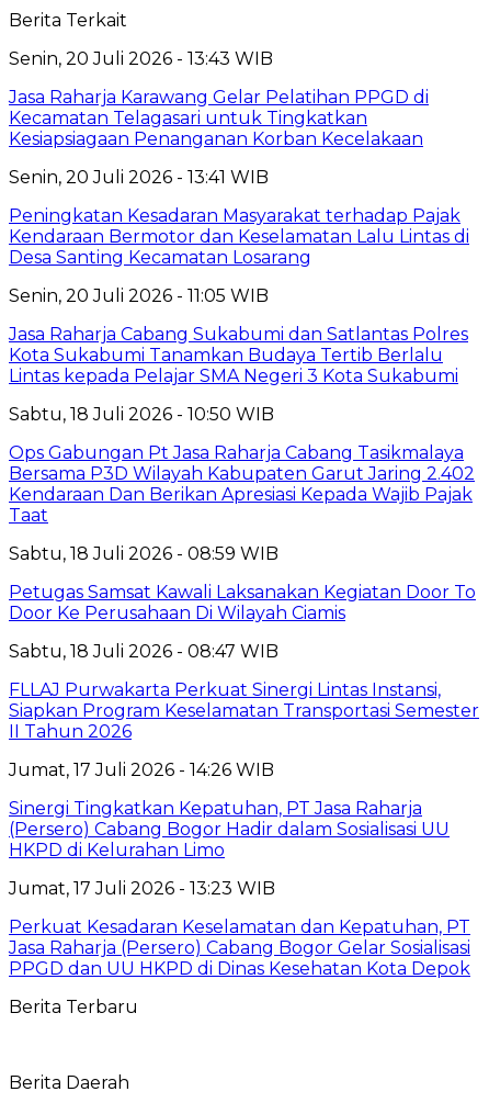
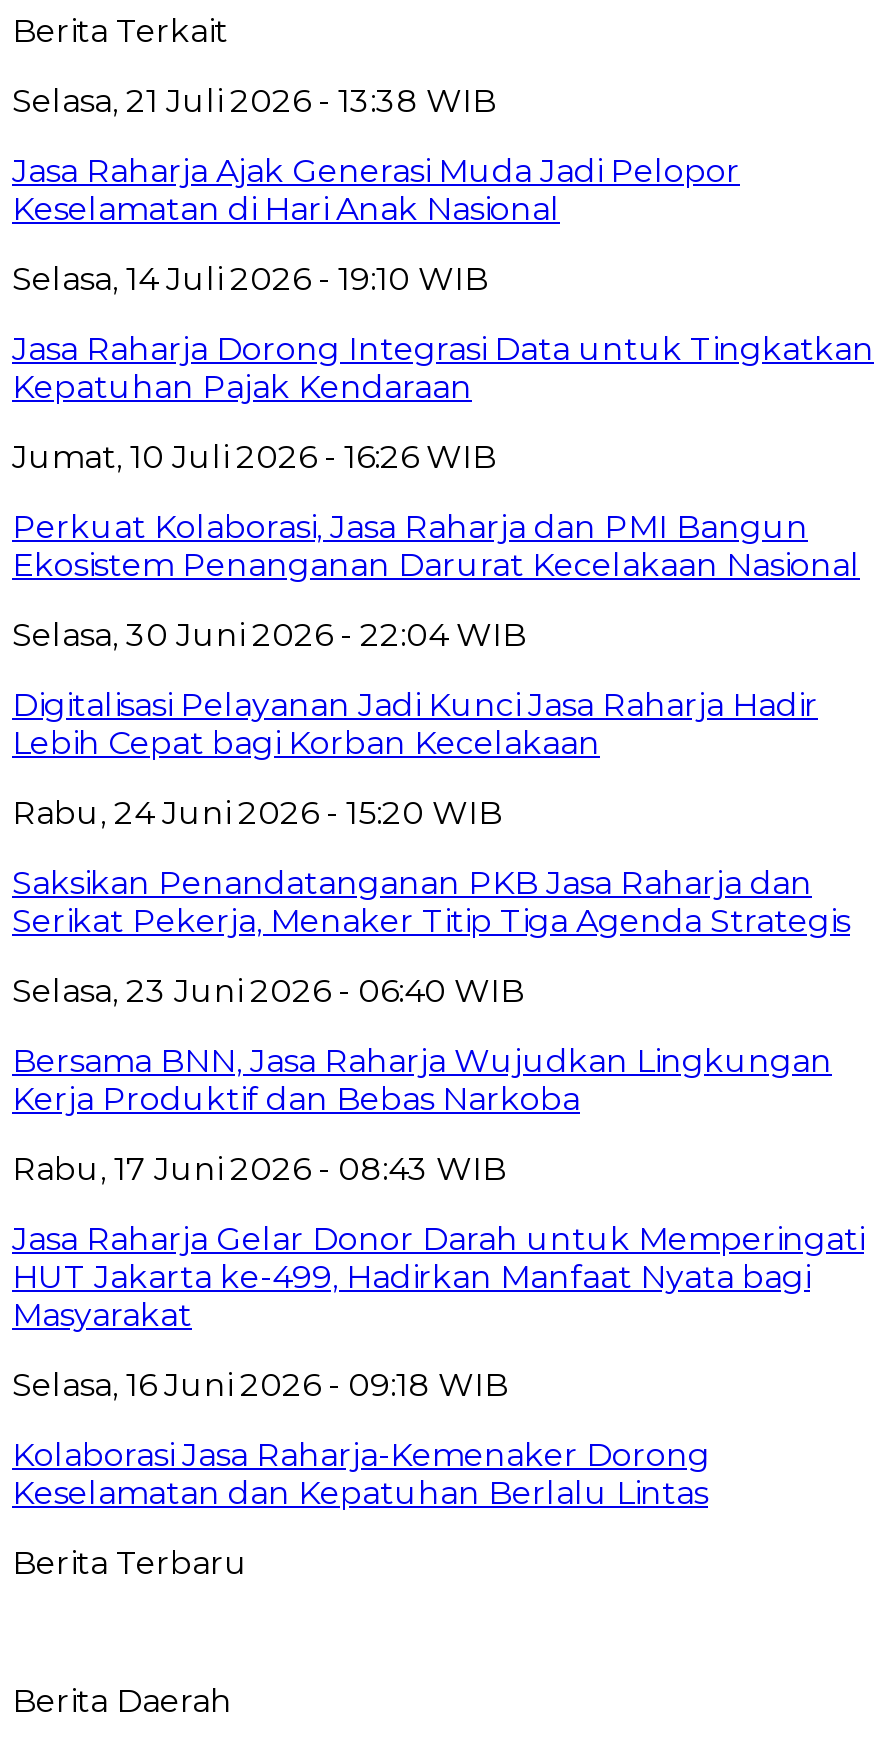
[9,48,273,69] Senin, 20 Juli 2026 - 13:43 WIB -> [12,82,496,120] Selasa, 21 Juli 2026 - 13:38 WIB
[9,87,429,149] Jasa Raharja Karawang Gelar Pelatihan PPGD di | Kecamatan Telagasari untuk Tingkatkan | Kesiapsiagaan Penanganan Korban Kecelakaan -> [12,152,740,228] Jasa Raharja Ajak Generasi Muda Jadi Pelopor | Keselamatan di Hari Anak Nasional
[9,167,269,188] Senin, 20 Juli 2026 - 13:41 WIB -> [12,260,488,298] Selasa, 14 Juli 2026 - 19:10 WIB
[9,205,469,268] Peningkatan Kesadaran Masyarakat terhadap Pajak | Kendaraan Bermotor dan Keselamatan Lalu Lintas di | Desa Santing Kecamatan Losarang -> [12,330,874,406] Jasa Raharja Dorong Integrasi Data untuk Tingkatkan | Kepatuhan Pajak Kendaraan
[9,285,269,306] Senin, 20 Juli 2026 - 11:05 WIB -> [12,438,496,476] Jumat, 10 Juli 2026 - 16:26 WIB
[9,324,468,386] Jasa Raharja Cabang Sukabumi dan Satlantas Polres | Kota Sukabumi Tanamkan Budaya Tertib Berlalu | Lintas kepada Pelajar SMA Negeri 3 Kota Sukabumi -> [12,508,860,584] Perkuat Kolaborasi, Jasa Raharja dan PMI Bangun | Ekosistem Penanganan Darurat Kecelakaan Nasional
[9,404,274,425] Sabtu, 18 Juli 2026 - 10:50 WIB -> [12,616,526,654] Selasa, 30 Juni 2026 - 22:04 WIB
[9,442,475,526] Ops Gabungan Pt Jasa Raharja Cabang Tasikmalaya | Bersama P3D Wilayah Kabupaten Garut Jaring 2.402 | Kendaraan Dan Berikan Apresiasi Kepada Wajib Pajak | Taat -> [12,686,818,762] Digitalisasi Pelayanan Jadi Kunci Jasa Raharja Hadir | Lebih Cepat bagi Korban Kecelakaan
[9,543,278,564] Sabtu, 18 Juli 2026 - 08:59 WIB -> [12,794,502,832] Rabu, 24 Juni 2026 - 15:20 WIB
[9,582,476,623] Petugas Samsat Kawali Laksanakan Kegiatan Door To | Door Ke Perusahaan Di Wilayah Ciamis -> [12,864,850,940] Saksikan Penandatanganan PKB Jasa Raharja dan | Serikat Pekerja, Menaker Titip Tiga Agenda Strategis
[9,641,278,662] Sabtu, 18 Juli 2026 - 08:47 WIB -> [12,972,524,1010] Selasa, 23 Juni 2026 - 06:40 WIB
[9,679,479,742] FLLAJ Purwakarta Perkuat Sinergi Lintas Instansi, | Siapkan Program Keselamatan Transportasi Semester | II Tahun 2026 -> [12,1042,832,1118] Bersama BNN, Jasa Raharja Wujudkan Lingkungan | Kerja Produktif dan Bebas Narkoba
[9,759,274,780] Jumat, 17 Juli 2026 - 14:26 WIB -> [12,1150,506,1188] Rabu, 17 Juni 2026 - 08:43 WIB
[9,798,450,860] Sinergi Tingkatkan Kepatuhan, PT Jasa Raharja | (Persero) Cabang Bogor Hadir dalam Sosialisasi UU | HKPD di Kelurahan Limo -> [12,1220,864,1334] Jasa Raharja Gelar Donor Darah untuk Memperingati | HUT Jakarta ke-499, Hadirkan Manfaat Nyata bagi | Masyarakat
[9,878,275,899] Jumat, 17 Juli 2026 - 13:23 WIB -> [12,1366,508,1404] Selasa, 16 Juni 2026 - 09:18 WIB
[9,916,470,979] Perkuat Kesadaran Keselamatan dan Kepatuhan, PT | Jasa Raharja (Persero) Cabang Bogor Gelar Sosialisasi | PPGD dan UU HKPD di Dinas Kesehatan Kota Depok -> [12,1436,710,1512] Kolaborasi Jasa Raharja-Kemenaker Dorong | Keselamatan dan Kepatuhan Berlalu Lintas

